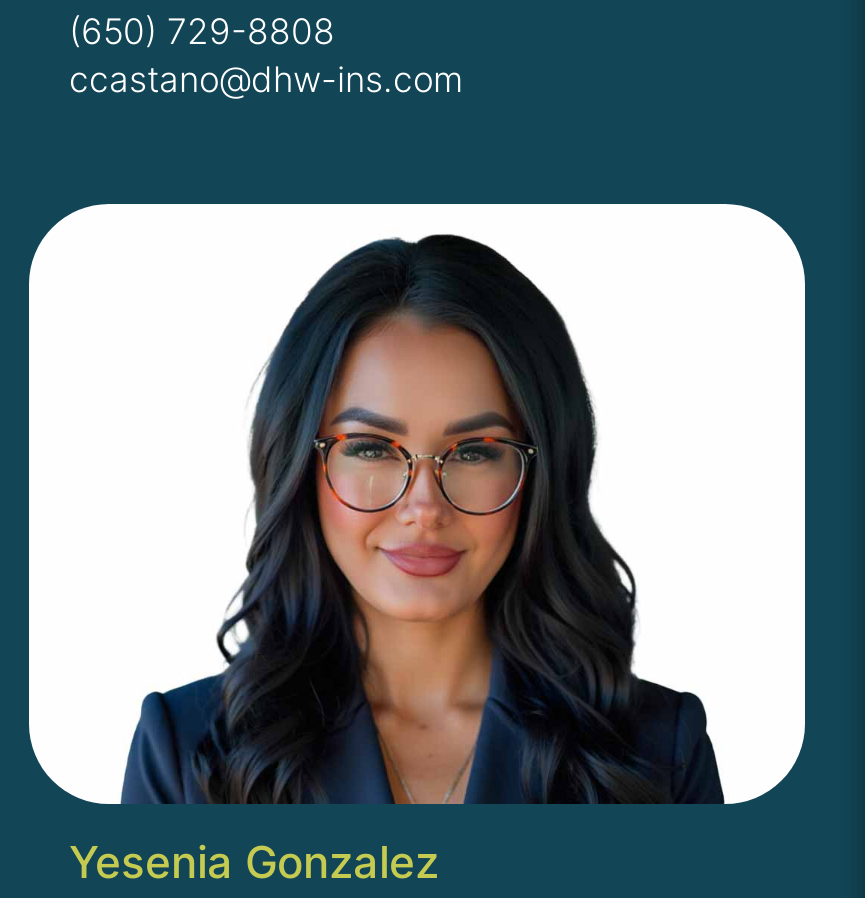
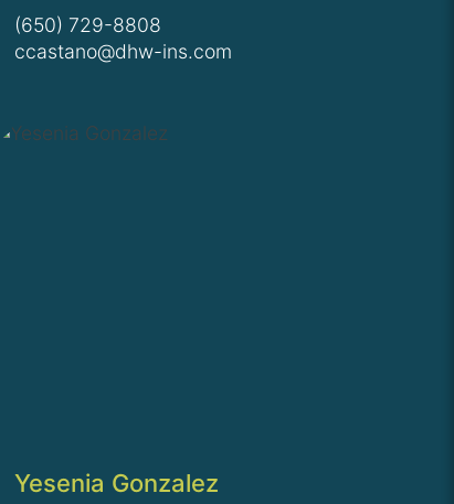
[27,202,807,806] [image] -> none

